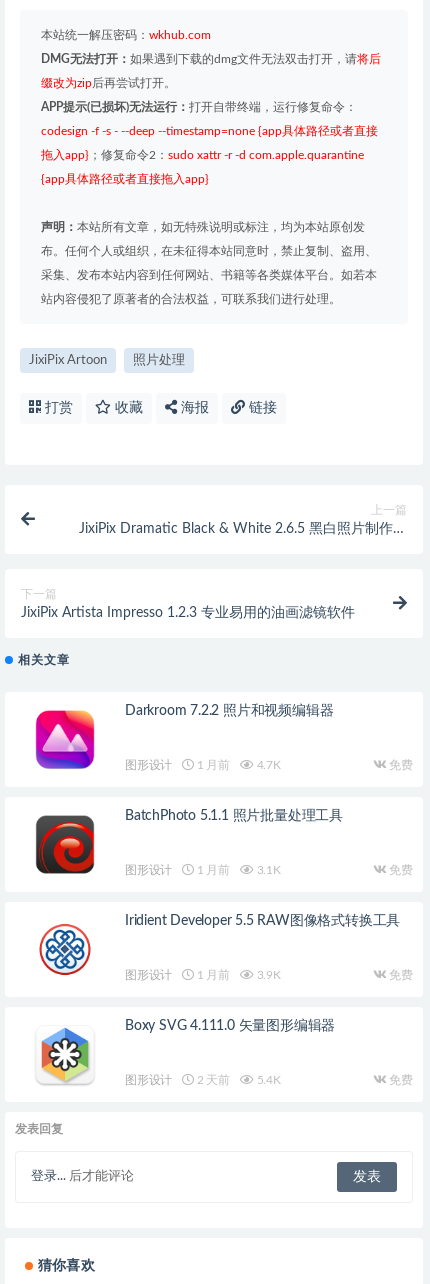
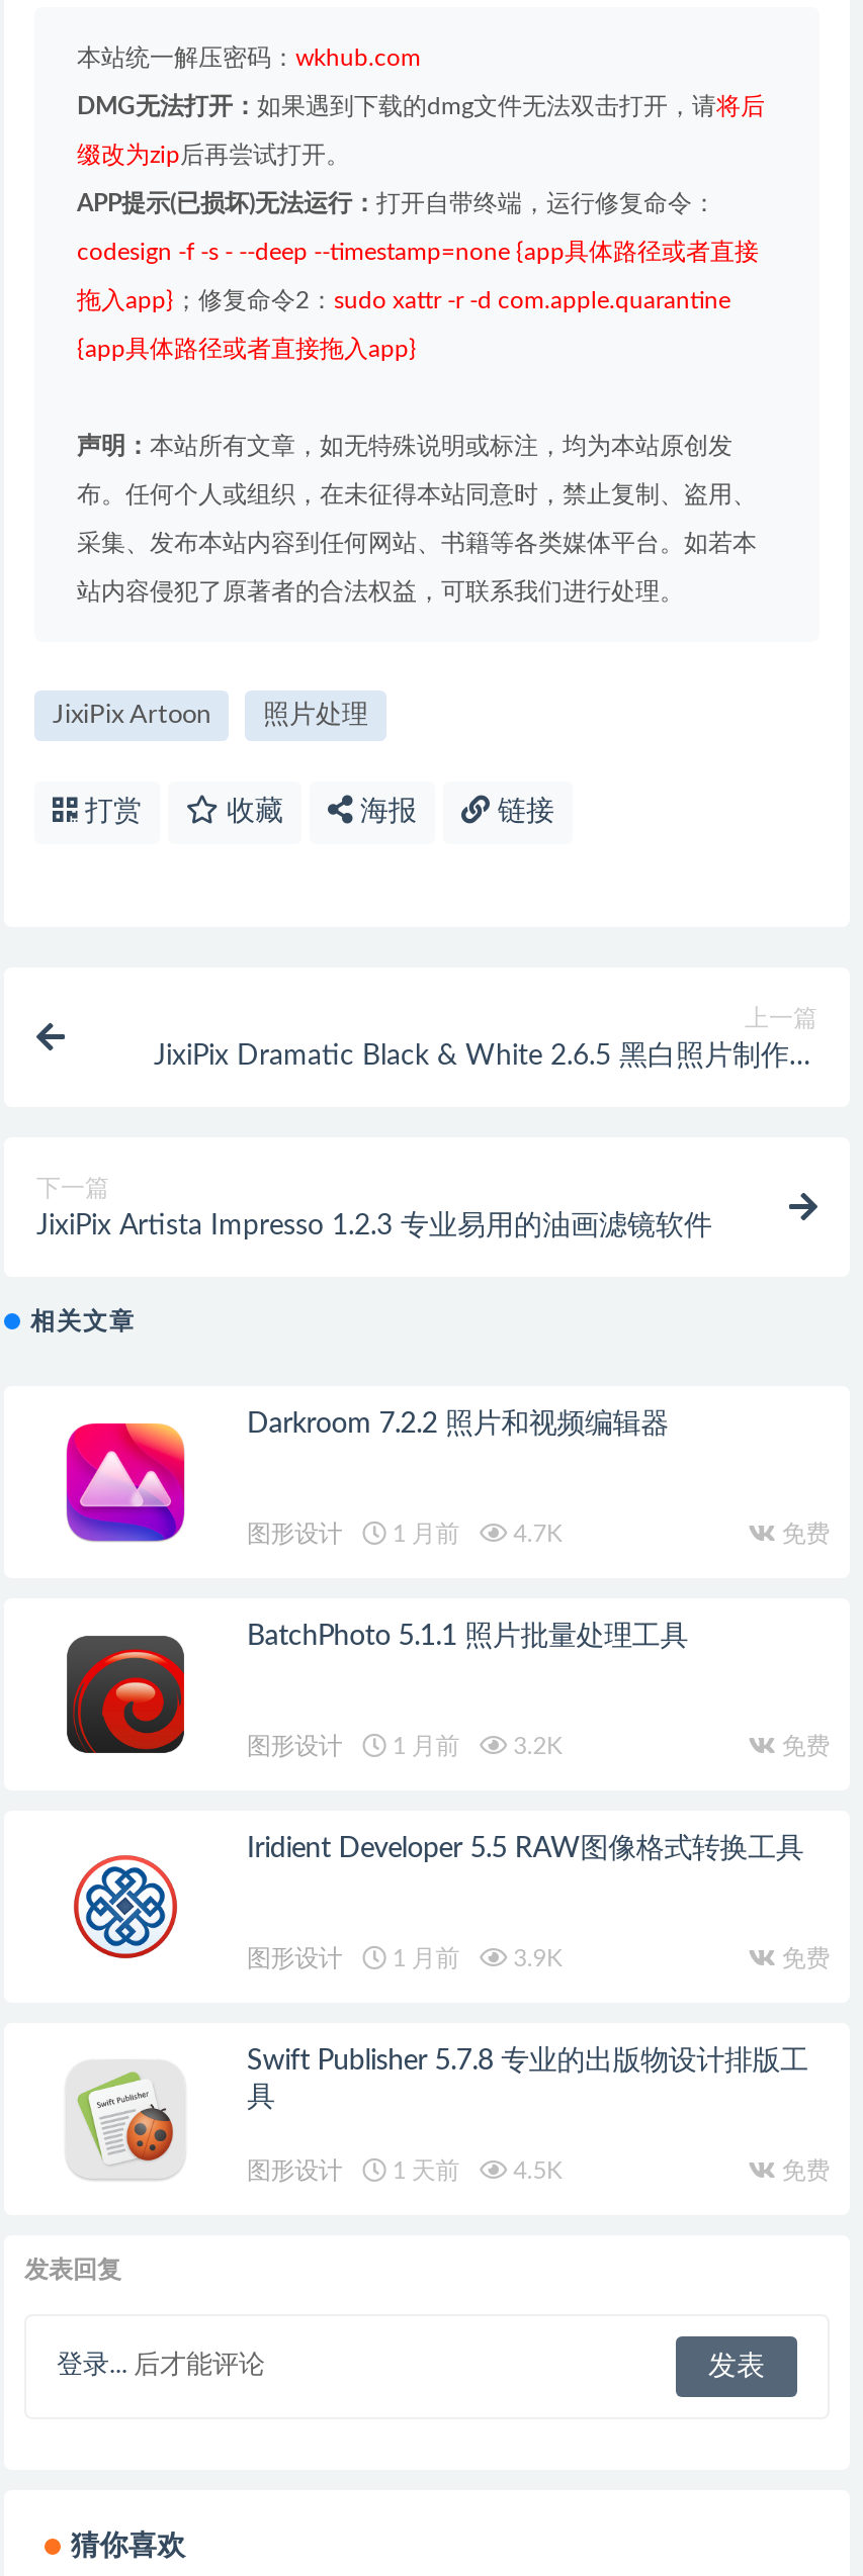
[125,864,281,876] 图形设计 1 月前 3.1K -> [247,1734,562,1759] 图形设计 1 月前 3.2K
[38,1019,335,1083] [image] | Boxy SVG 4.111.0 矢量图形编辑器 -> [73,2048,808,2175] [image] | Swift Publisher 5.7.8 专业的出版物设计排版工 | 具
[194,1074,281,1086] 2 天前 | 5.4K -> [386,2159,562,2183] 1 天前 | 4.5K

